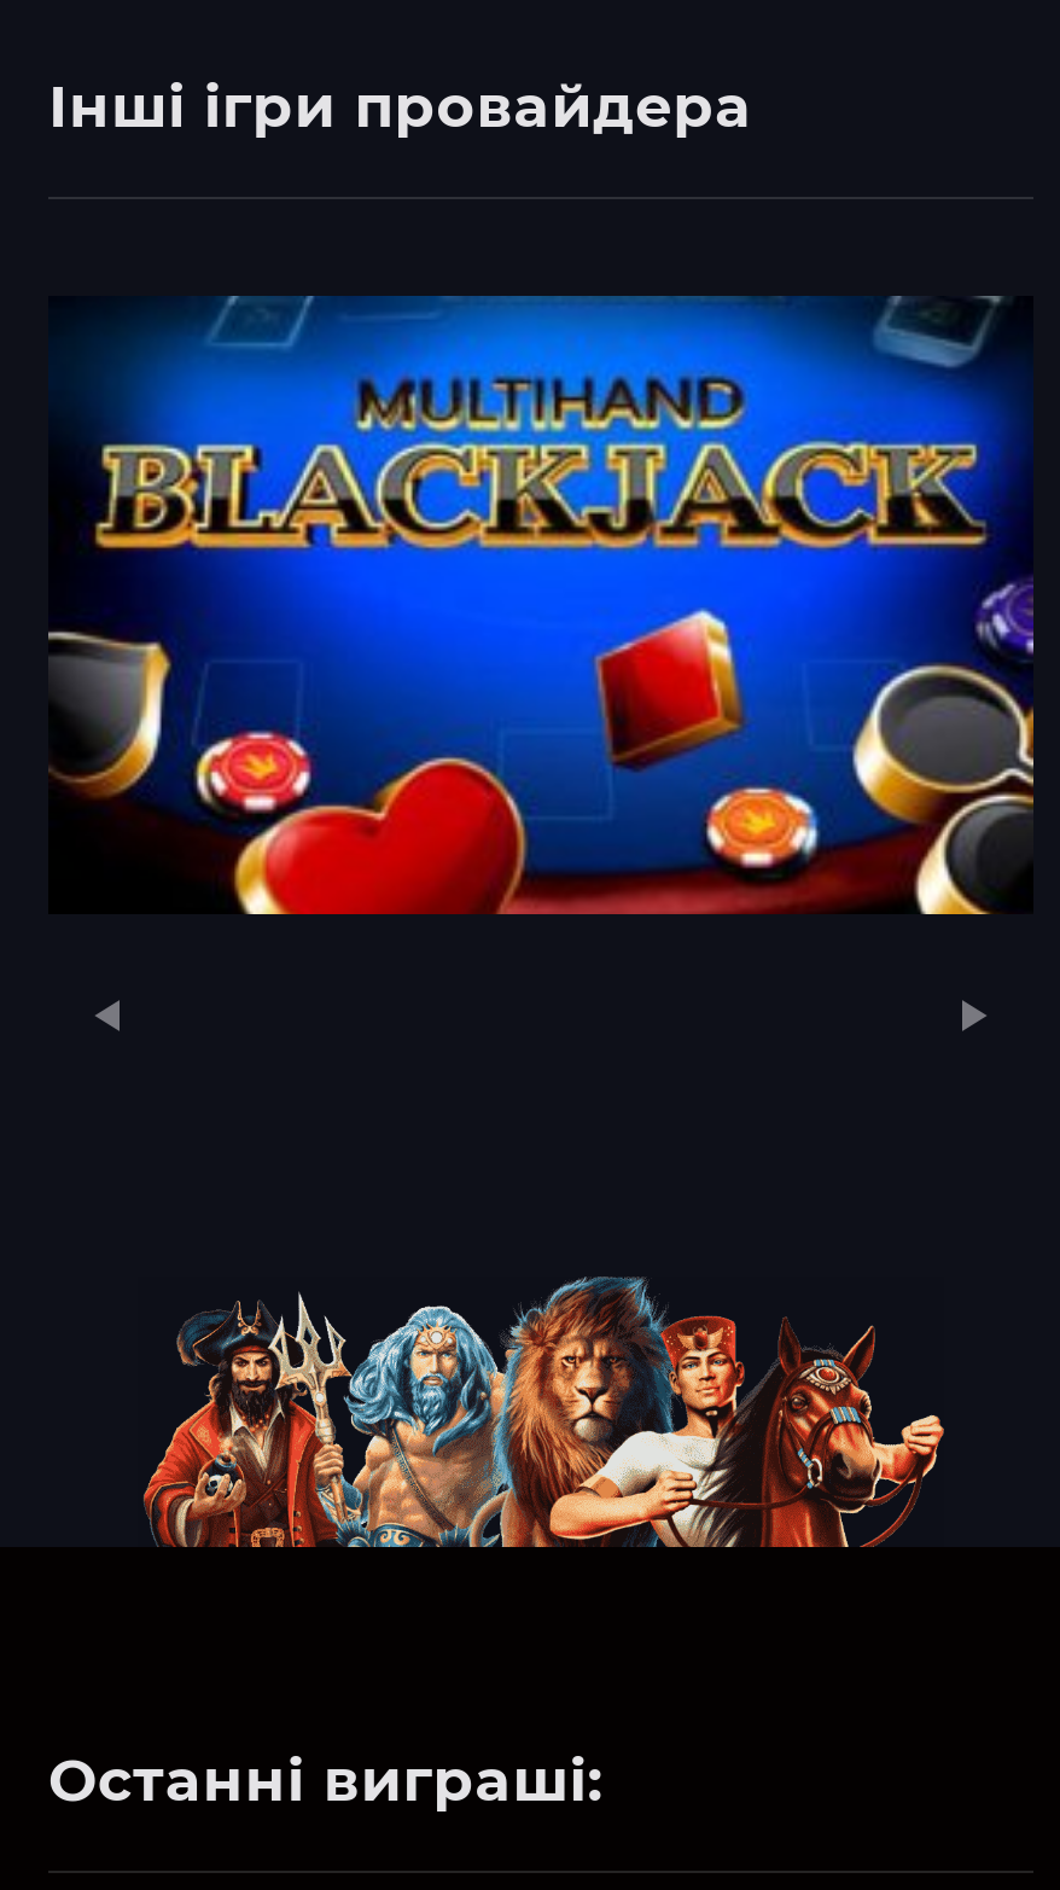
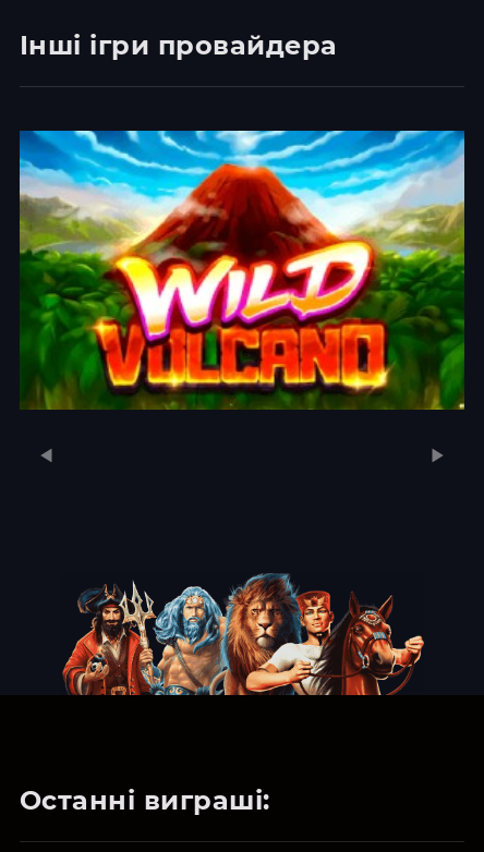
[46,296,1036,917] [image] -> [19,130,465,411] [image]

